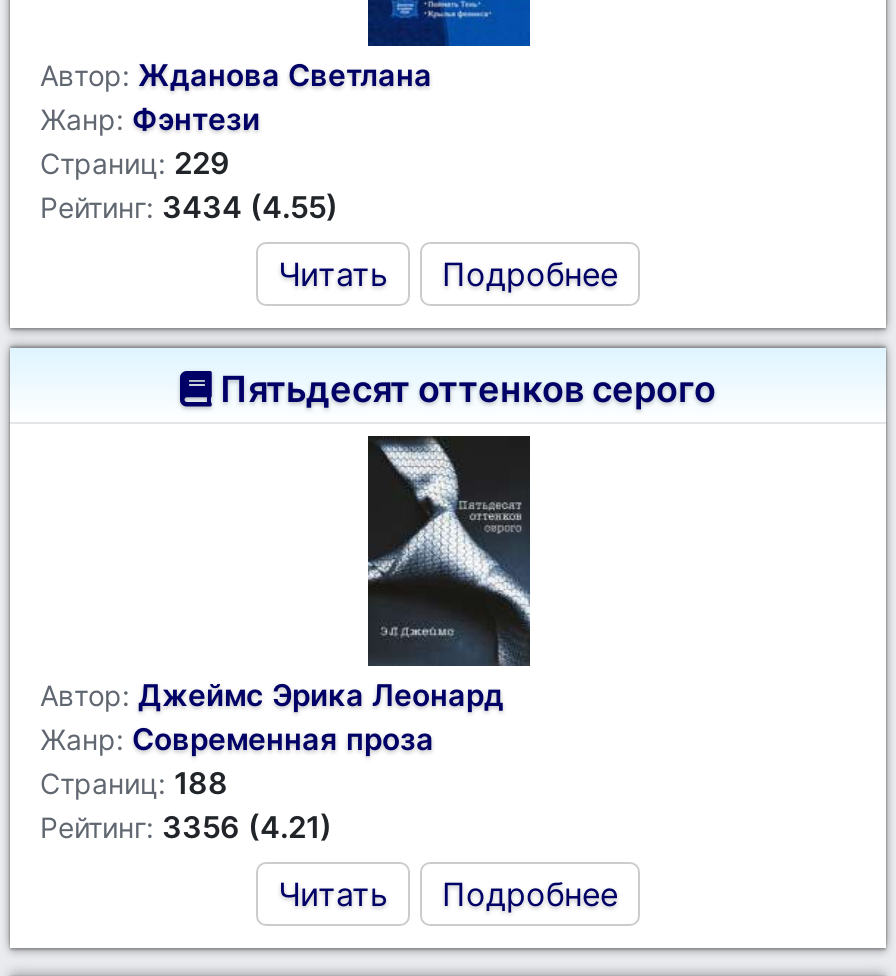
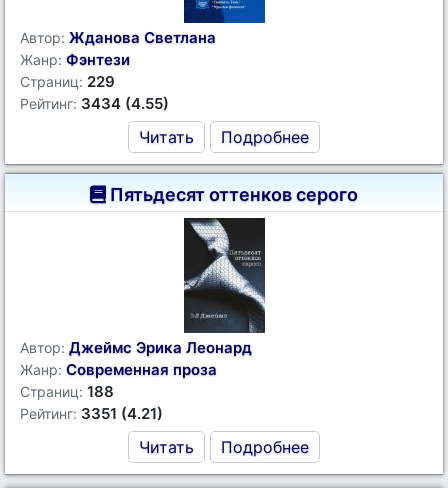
[40,808,332,846] Рейтинг: 3356 (4.21) -> [20,404,163,423] Рейтинг: 3351 (4.21)

